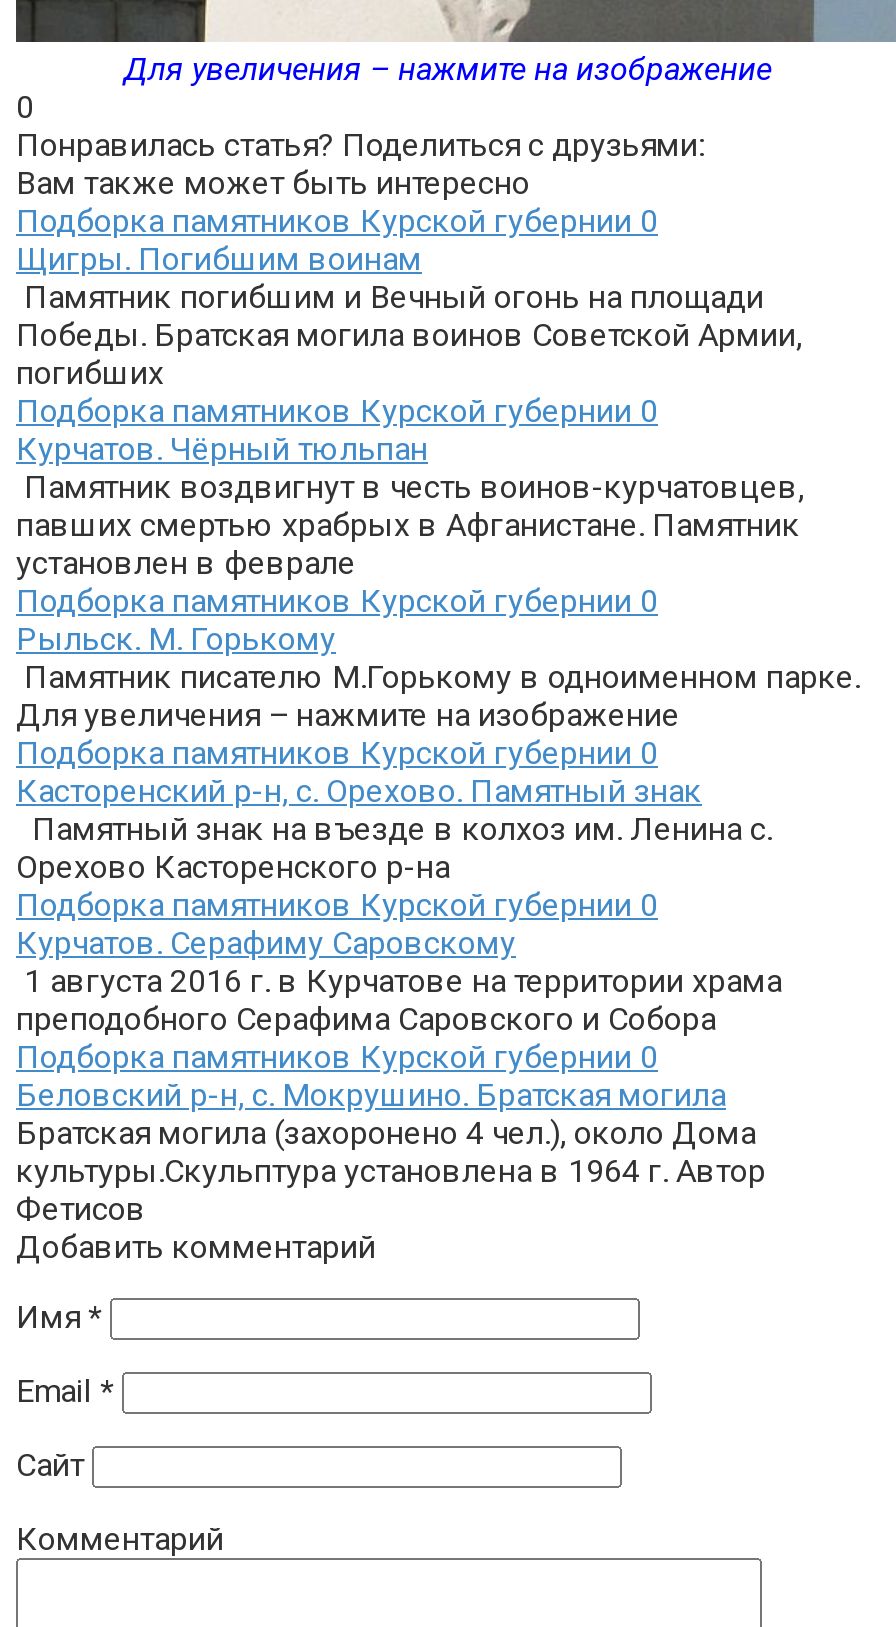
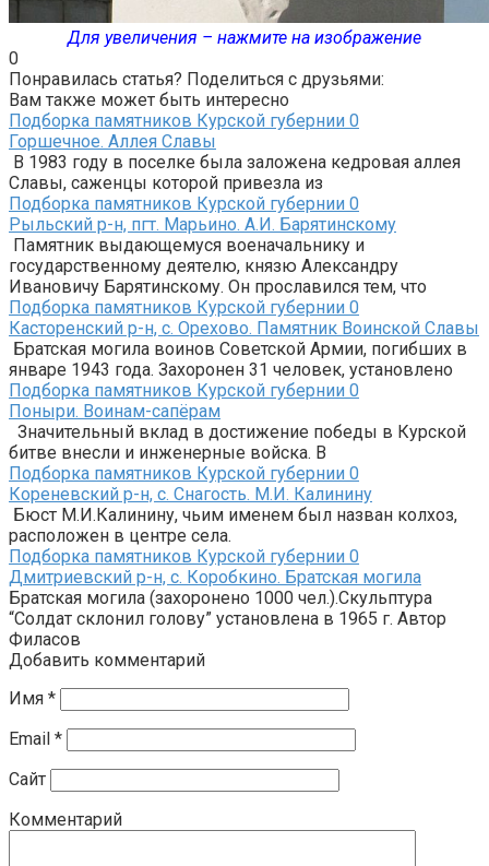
[16,239,802,391] Щигры. Погибшим воинам | Памятник погибшим и Вечный огонь на площади | Победы. Братская могила воинов Советской Армии, | погибших -> [9,131,461,193] Горшечное. Аллея Славы | В 1983 году в поселке была заложена кедровая аллея | Славы, саженцы которой привезла из
[16,429,804,581] Курчатов. Чёрный тюльпан | Памятник воздвигнут в честь воинов-курчатовцев, | павших смертью храбрых в Афганистане. Памятник | установлен в феврале -> [9,213,427,296] Рыльский р-н, пгт. Марьино. А.И. Барятинскому | Памятник выдающемуся военачальнику и | государственному деятелю, князю Александру | Ивановичу Барятинскому. Он прославился тем, что
[16,619,868,733] Рыльск. М. Горькому | Памятник писателю М.Горькому в одноименном парке. | Для увеличения – нажмите на изображение -> [9,317,479,379] Касторенский р-н, с. Орехово. Памятник Воинской Славы | Братская могила воинов Советской Армии, погибших в | январе 1943 года. Захоронен 31 человек, установлено
[16,771,772,885] Касторенский р-н, с. Орехово. Памятный знак | Памятный знак на въезде в колхоз им. Ленина с. | Орехово Касторенского р-на -> [9,400,466,462] Поныри. Воинам-сапёрам | Значительный вклад в достижение победы в Курской | битве внесли и инженерные войска. В
[16,923,782,1037] Курчатов. Серафиму Саровскому | 1 августа 2016 г. в Курчатове на территории храма | преподобного Серафима Саровского и Собора -> [9,483,457,545] Кореневский р-н, с. Снагость. М.И. Калинину | Бюст М.И.Калинину, чьим именем был назван колхоз, | расположен в центре села.
[16,1075,766,1227] Беловский р-н, с. Мокрушино. Братская могила | Братская могила (захоронено 4 чел.), около Дома | культуры.Скульптура установлена в 1964 г. Автор | Фетисов -> [9,566,446,649] Дмитриевский р-н, с. Коробкино. Братская могила | Братская могила (захоронено 1000 чел.).Скульптура | “Солдат склонил голову” установлена в 1965 г. Автор | Филасов

